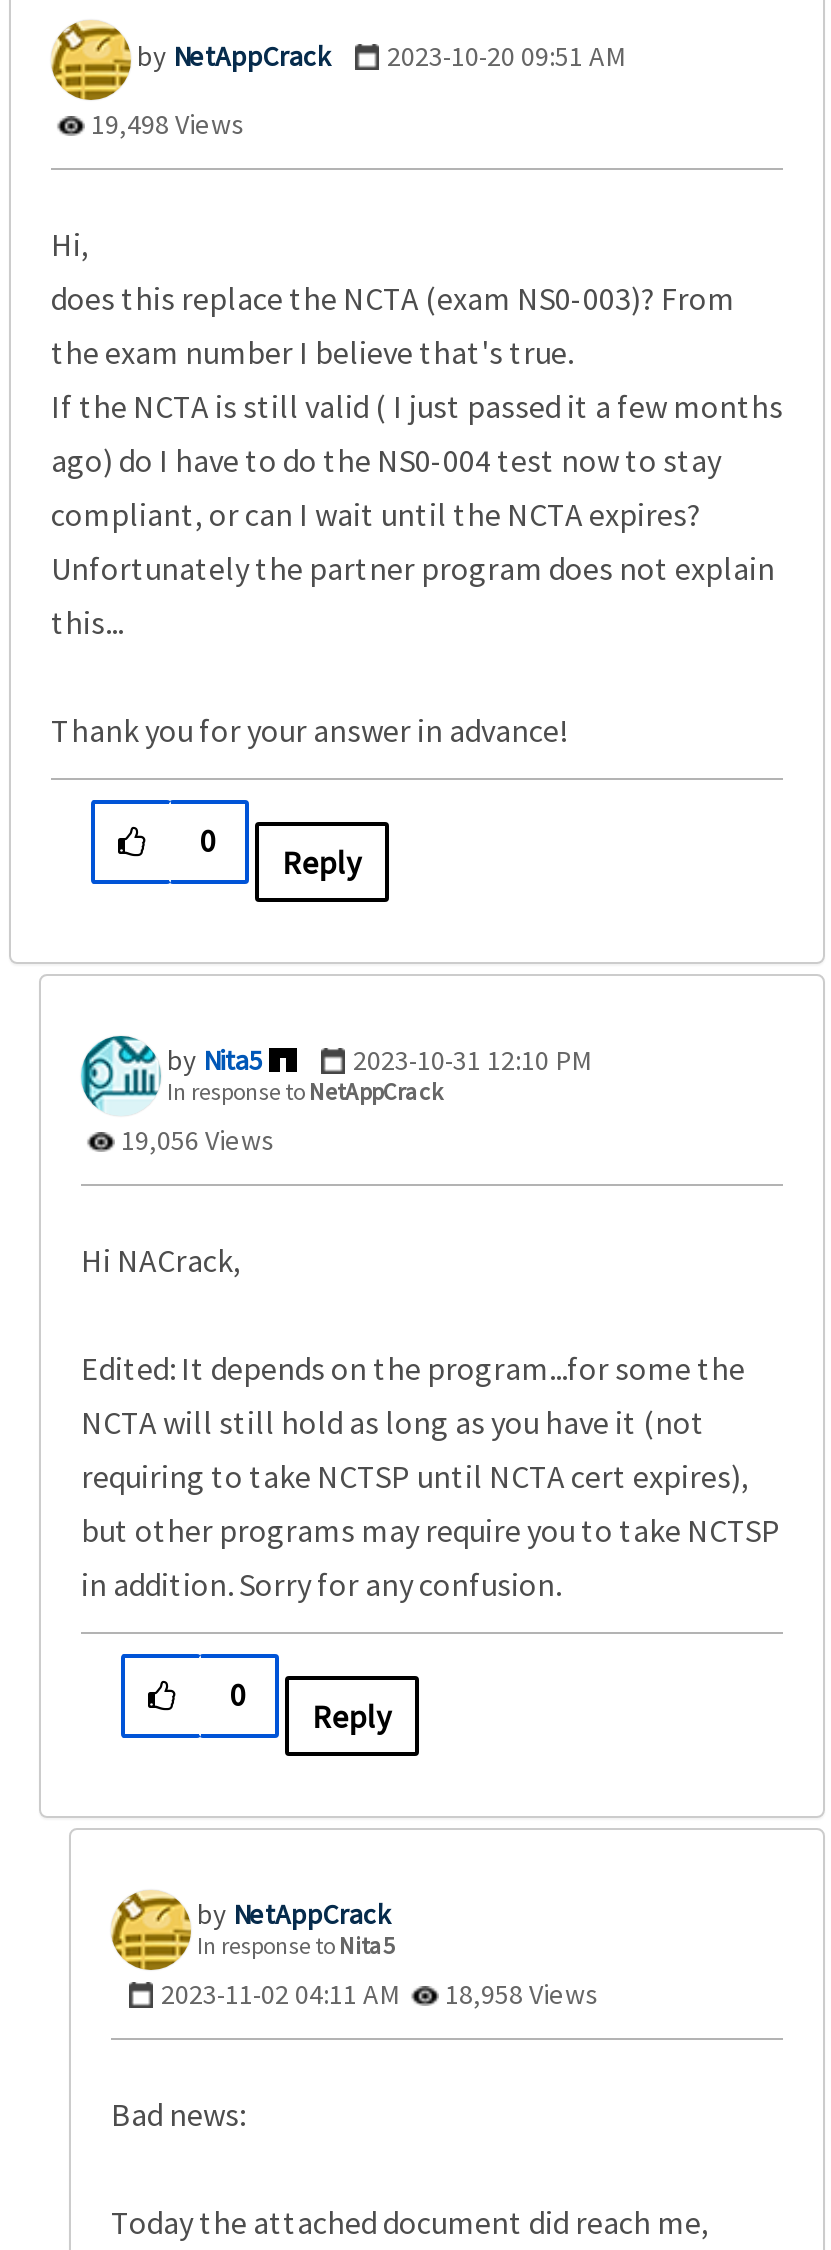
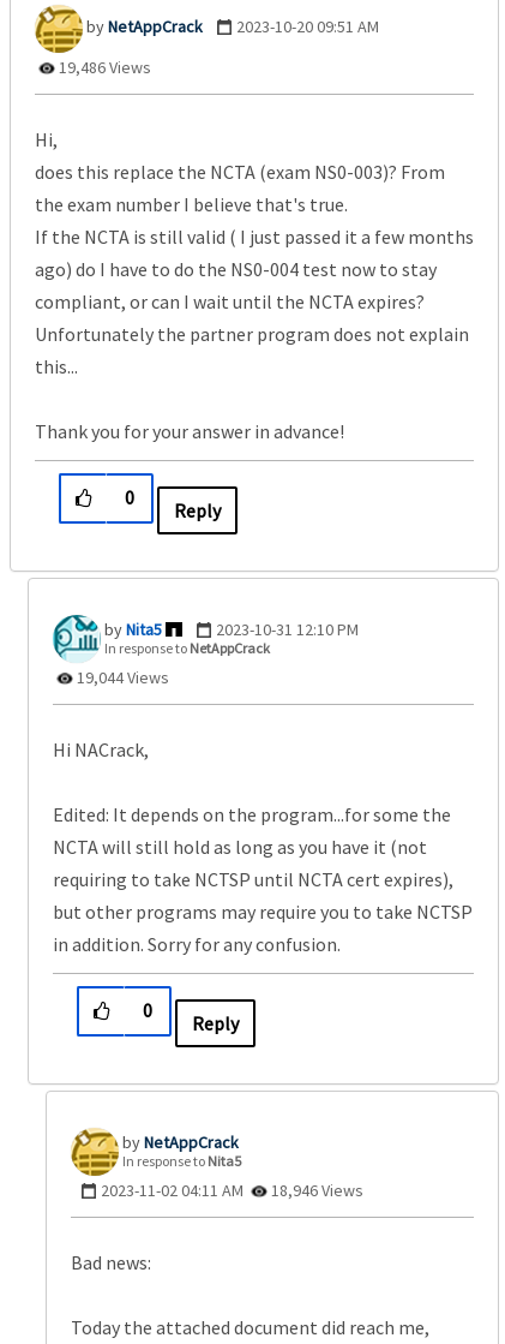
[85,106,245,142] 19,498 Views -> [55,56,151,78] 19,486 Views
[115,1122,275,1158] 19,056 Views -> [73,666,169,688] 19,044 Views
[161,1976,599,2012] 2023-11-02 04:11 AM 18,958 Views -> [101,1179,363,1201] 2023-11-02 04:11 AM 18,946 Views

